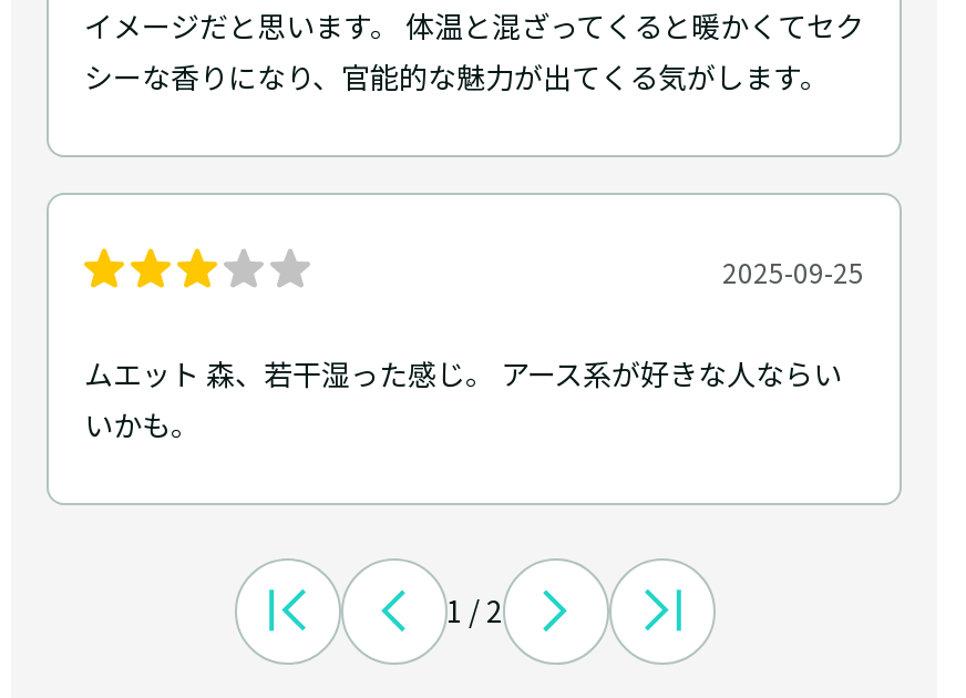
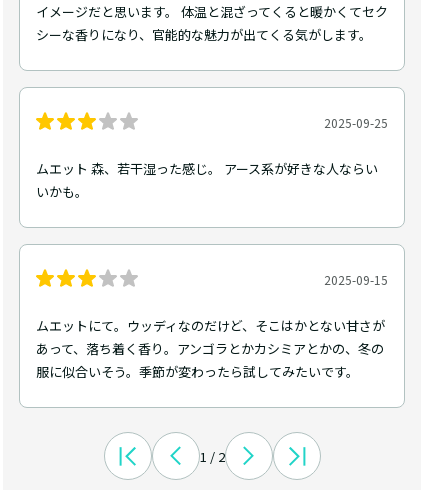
none -> [36,271,388,381] 2025-09-15 | ムエットにて。ウッディなのだけど、そこはかとない甘さが | あって、落ち着く香り。アンゴラとかカシミアとかの、冬の | 服に似合いそう。季節が変わったら試してみたいです。

